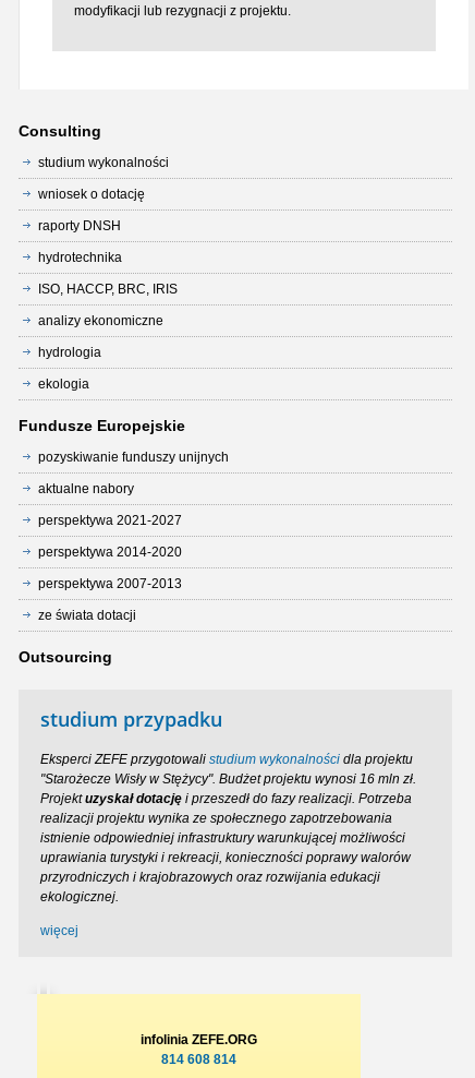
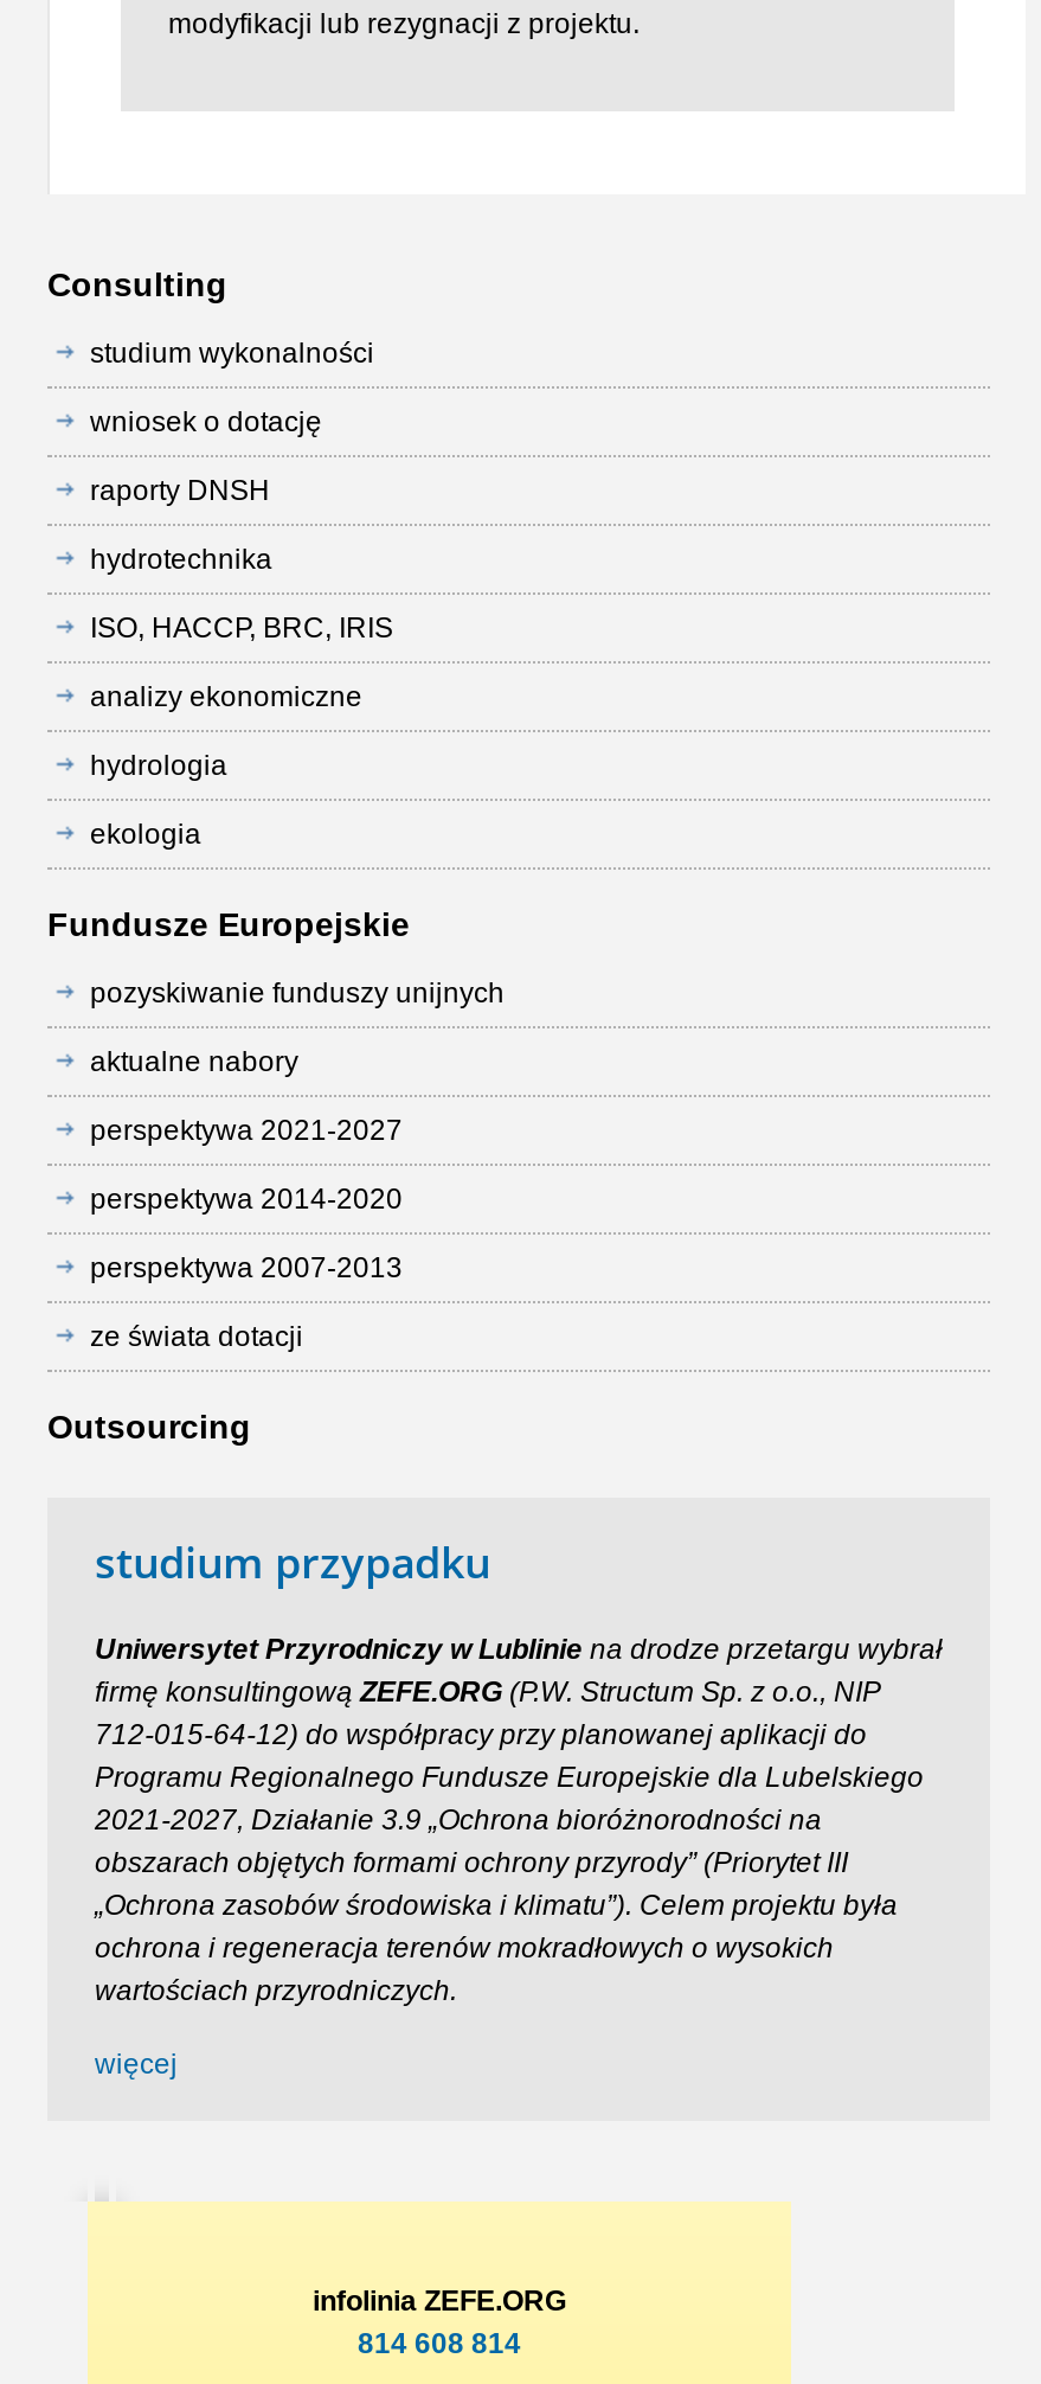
[40,752,416,905] Eksperci ZEFE przygotowali studium wykonalności dla projektu | "Starożecze Wisły w Stężycy". Budżet projektu wynosi 16 mln zł. | Projektuzyskał dotację i przeszedł do fazy realizacji. Potrzeba | realizacji projektu wynika ze społecznego zapotrzebowania | istnienie odpowiedniej infrastruktury warunkującej możliwości | uprawiania turystyki i rekreacji, konieczności poprawy walorów | przyrodniczych i krajobrazowych oraz rozwijania edukacji | ekologicznej. -> [95,1633,943,2007] Uniwersytet Przyrodniczy w Lublinie na drodze przetargu wybrał | firmę konsultingową ZEFE.ORG (P.W. Structum Sp. z o.o., NIP | 712-015-64-12) do współpracy przy planowanej aplikacji do | Programu Regionalnego Fundusze Europejskie dla Lubelskiego | 2021-2027, Działanie 3.9 „Ochrona bioróżnorodności na | obszarach objętych formami ochrony przyrody” (Priorytet III | „Ochrona zasobów środowiska i klimatu”). Celem projektu była | ochrona i regeneracja terenów mokradłowych o wysokich | wartościach przyrodniczych.

